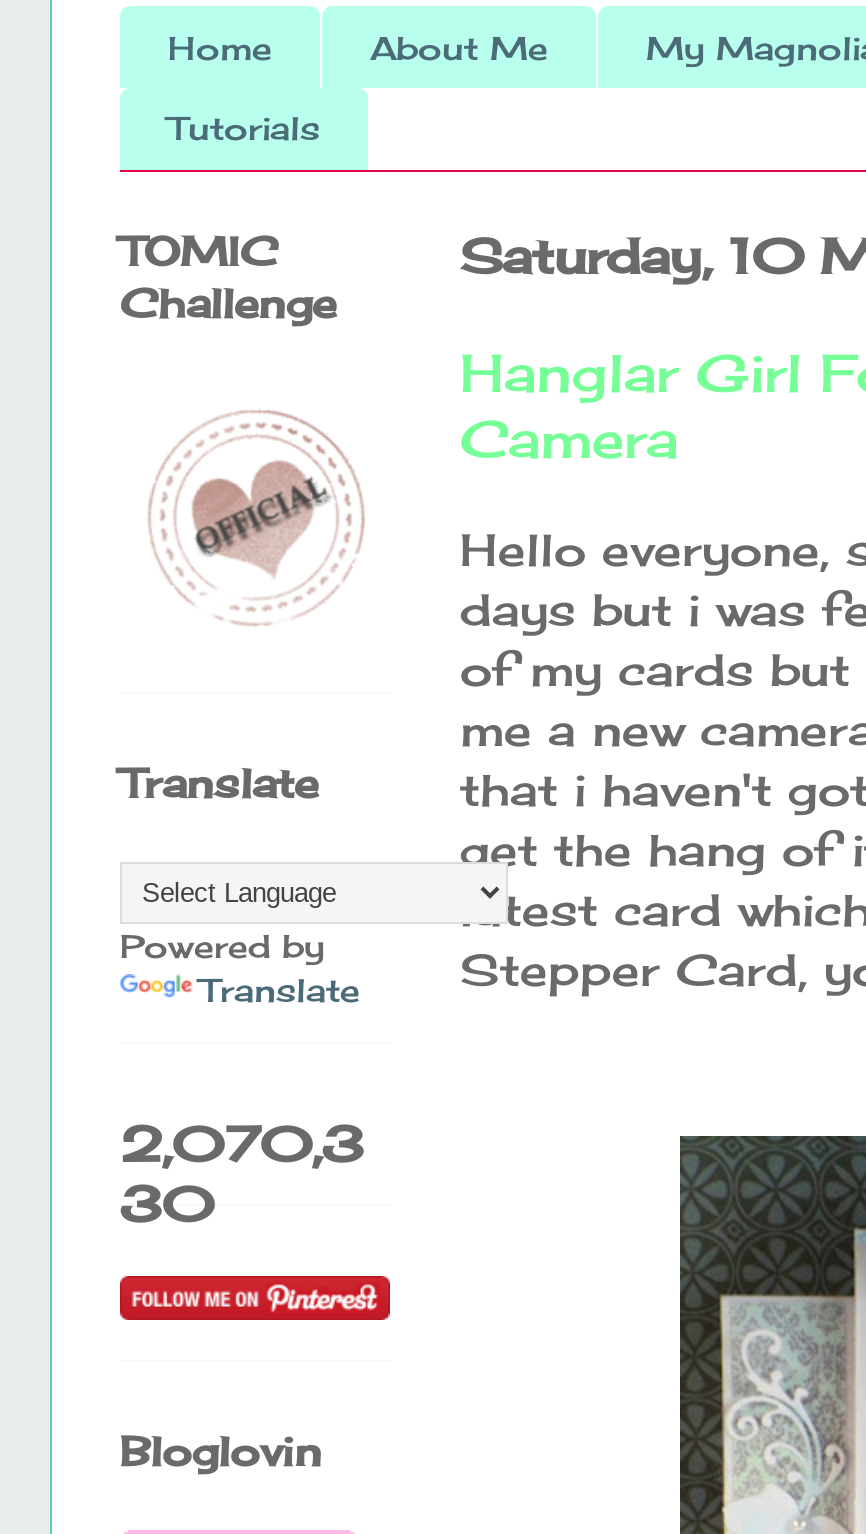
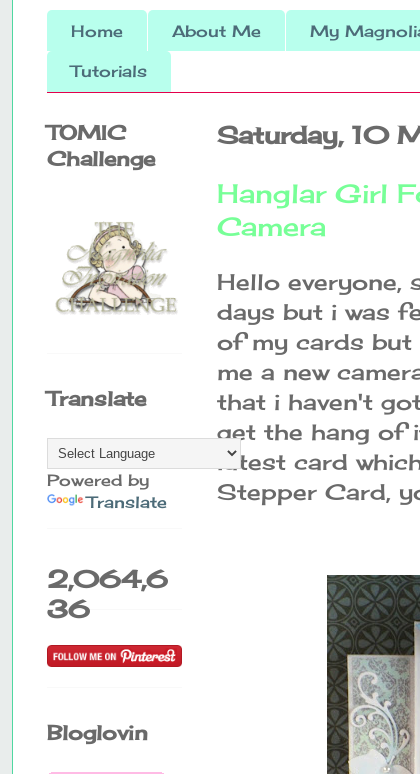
[138,410,378,626] [image] -> [55,213,177,313] [image]
[120,1114,364,1174] 2,070,3 -> [47,564,168,594] 2,064,6
[120,1174,214,1234] 30 -> [47,594,90,624] 36

